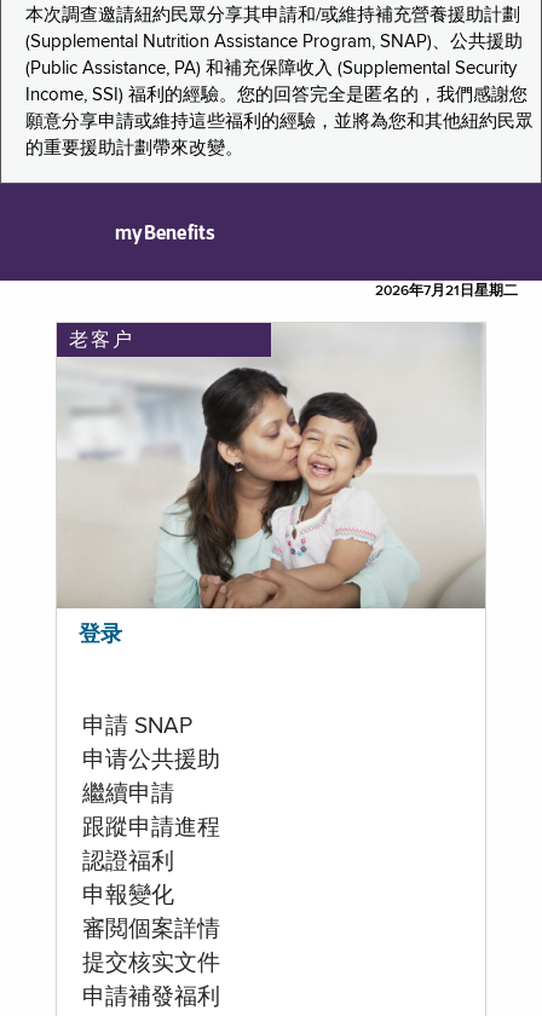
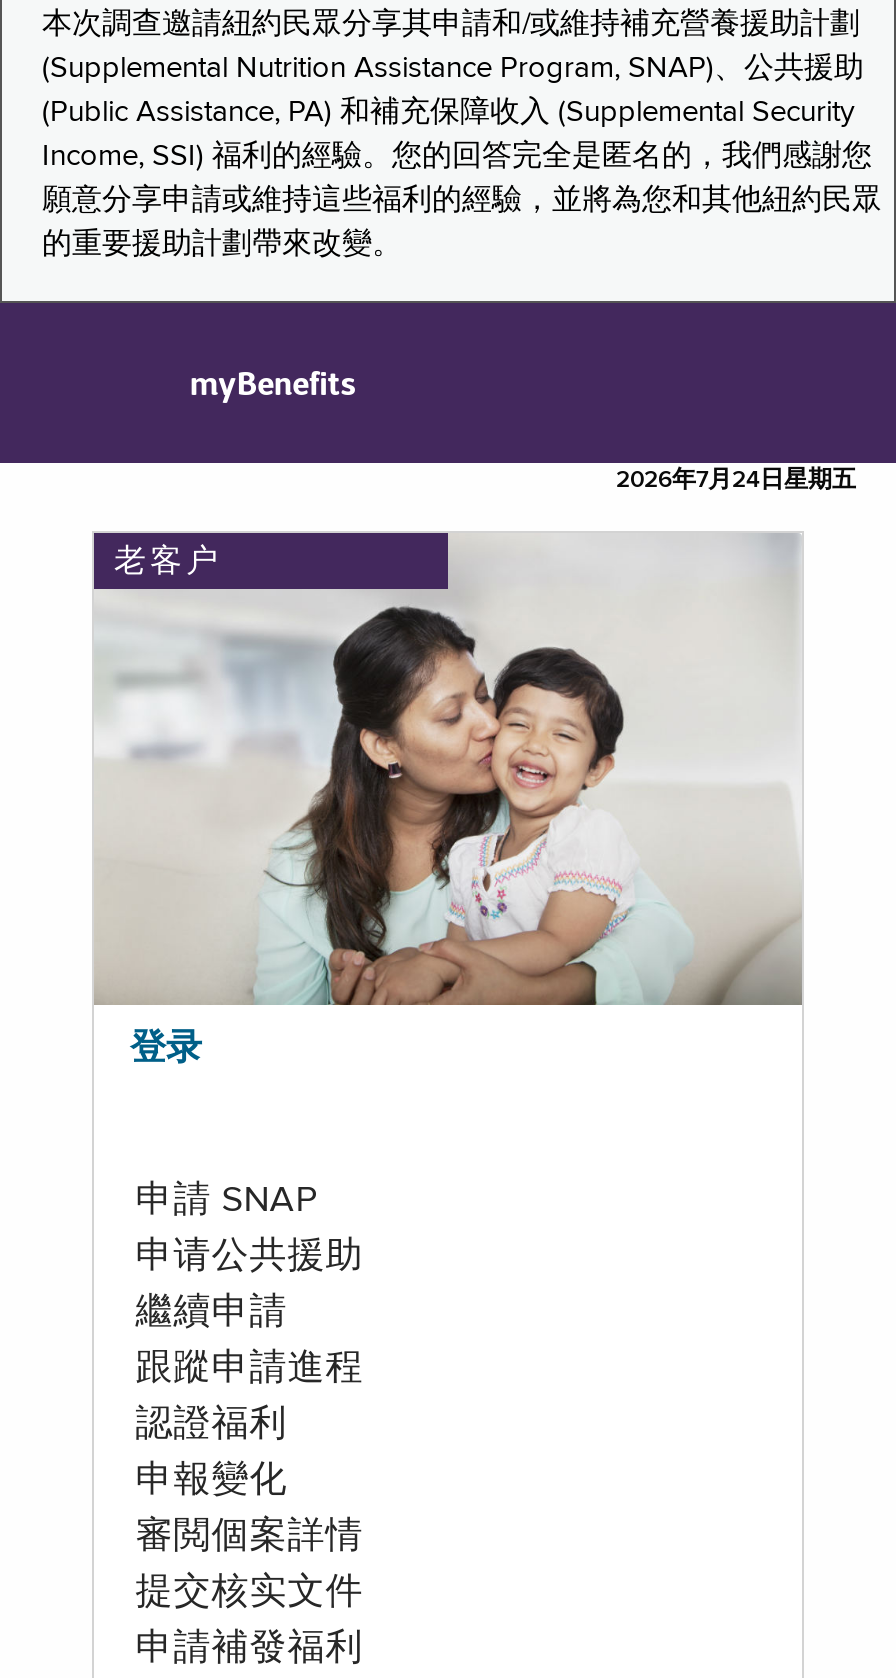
[375,284,518,299] 2026年7月21日星期二 -> [616,469,856,493] 2026年7月24日星期五

